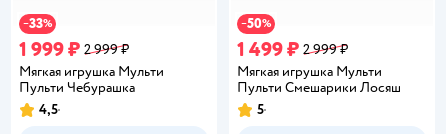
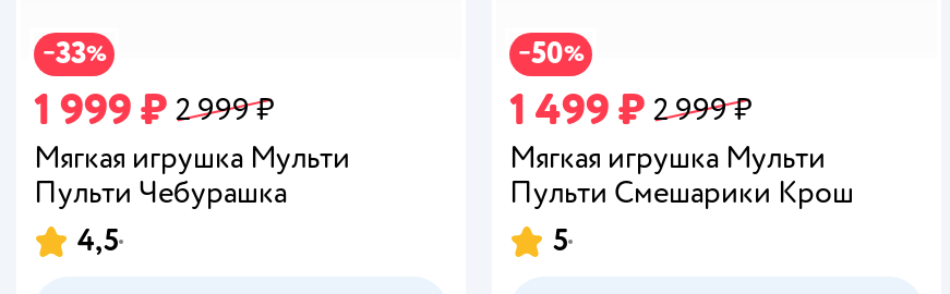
[237,79,401,96] Пульти Смешарики Лосяш -> [509,174,854,211] Пульти Смешарики Крош

